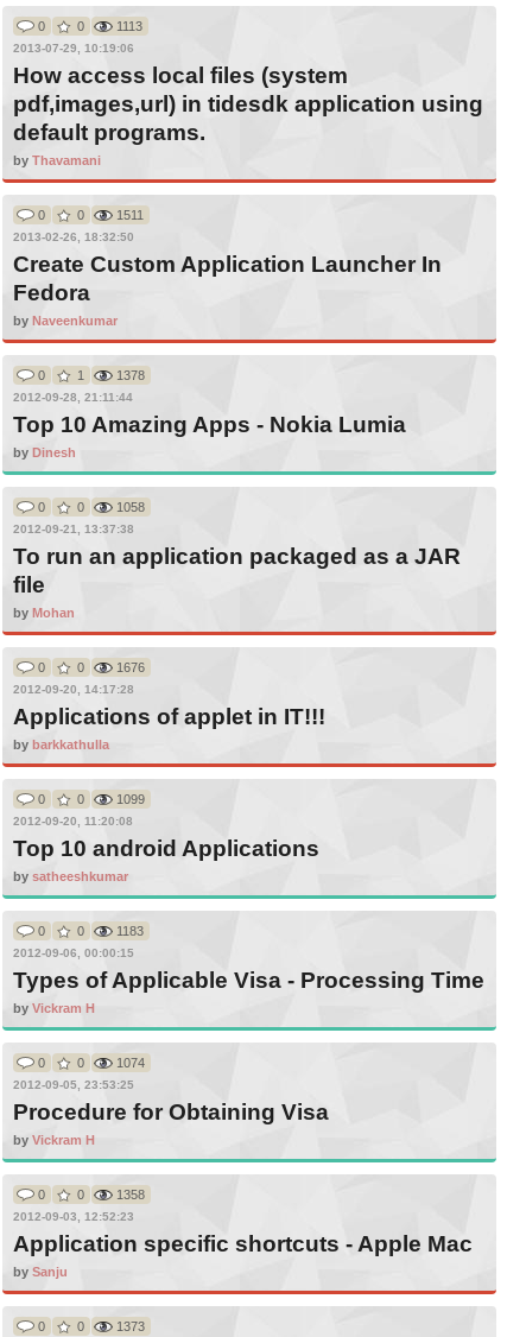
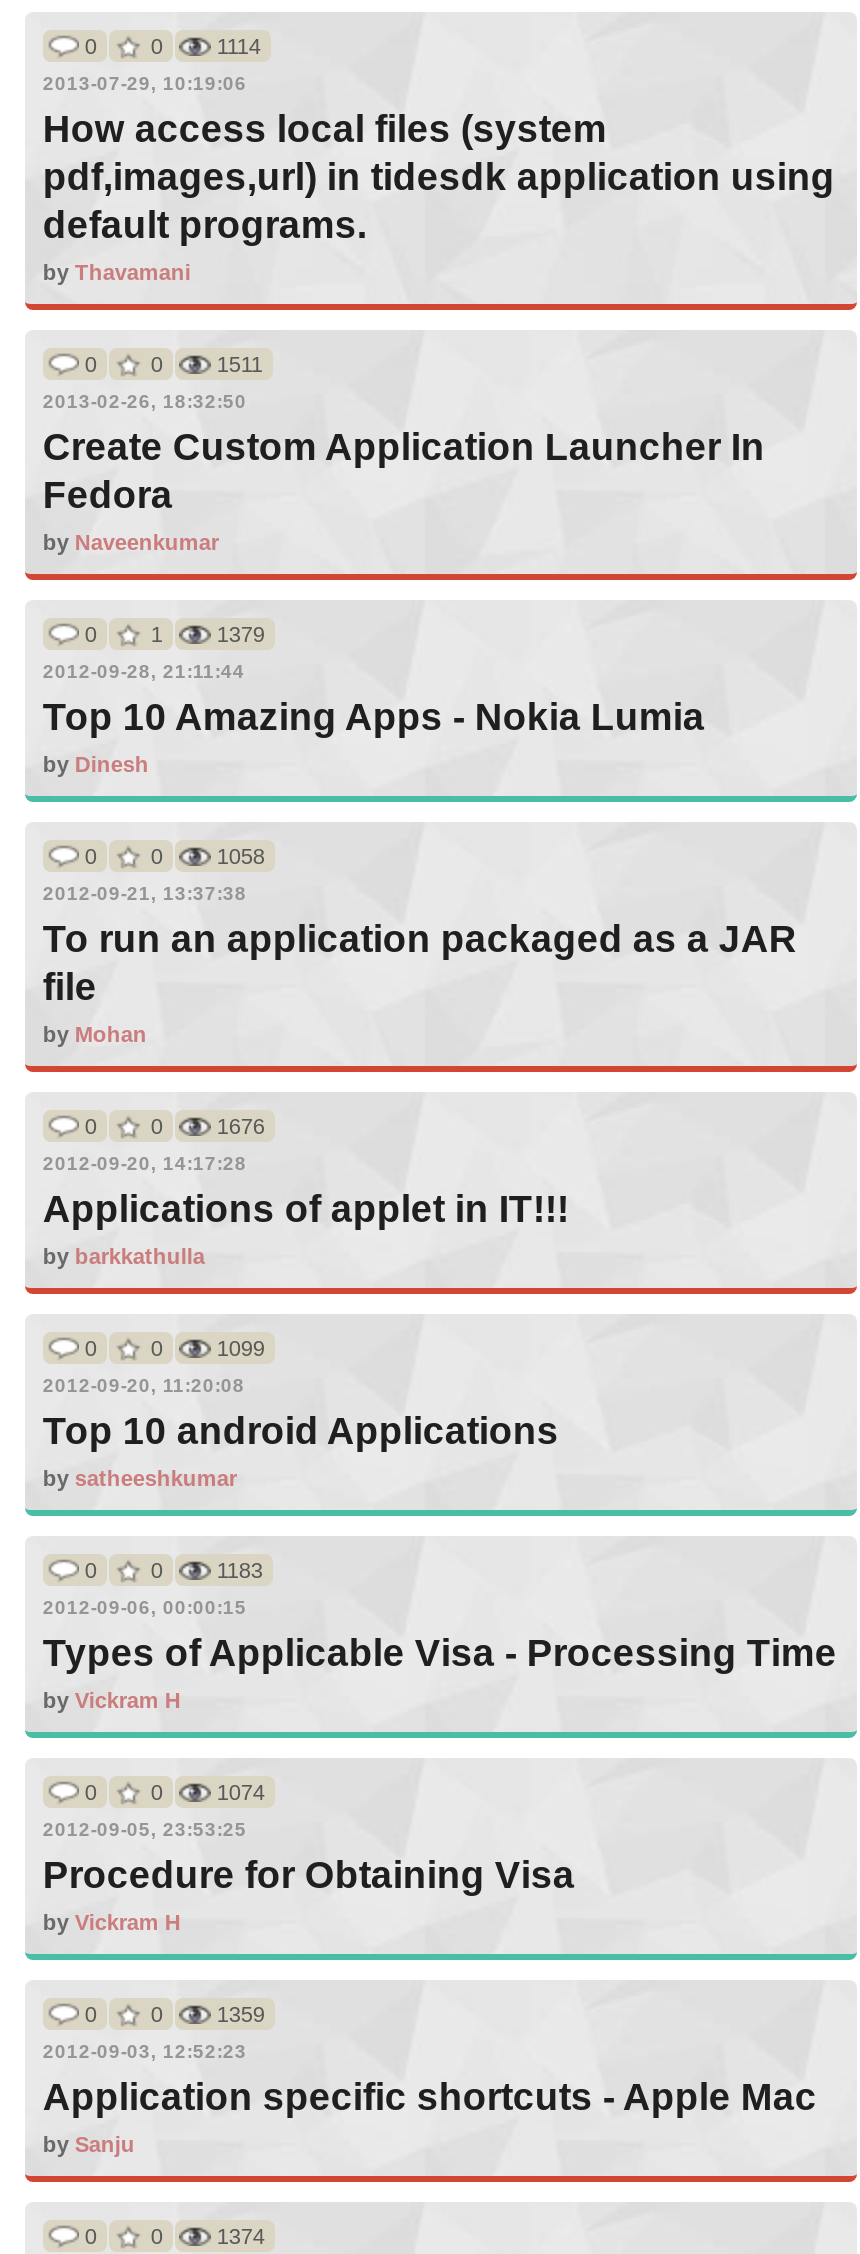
[116,19,142,33] 1113 -> [217,33,261,57] 1114
[116,368,145,382] 1378 -> [217,621,265,645] 1379
[116,1187,145,1201] 1358 -> [217,2001,265,2025] 1359
[116,1319,145,1333] 1373 -> [217,2223,265,2247] 1374

